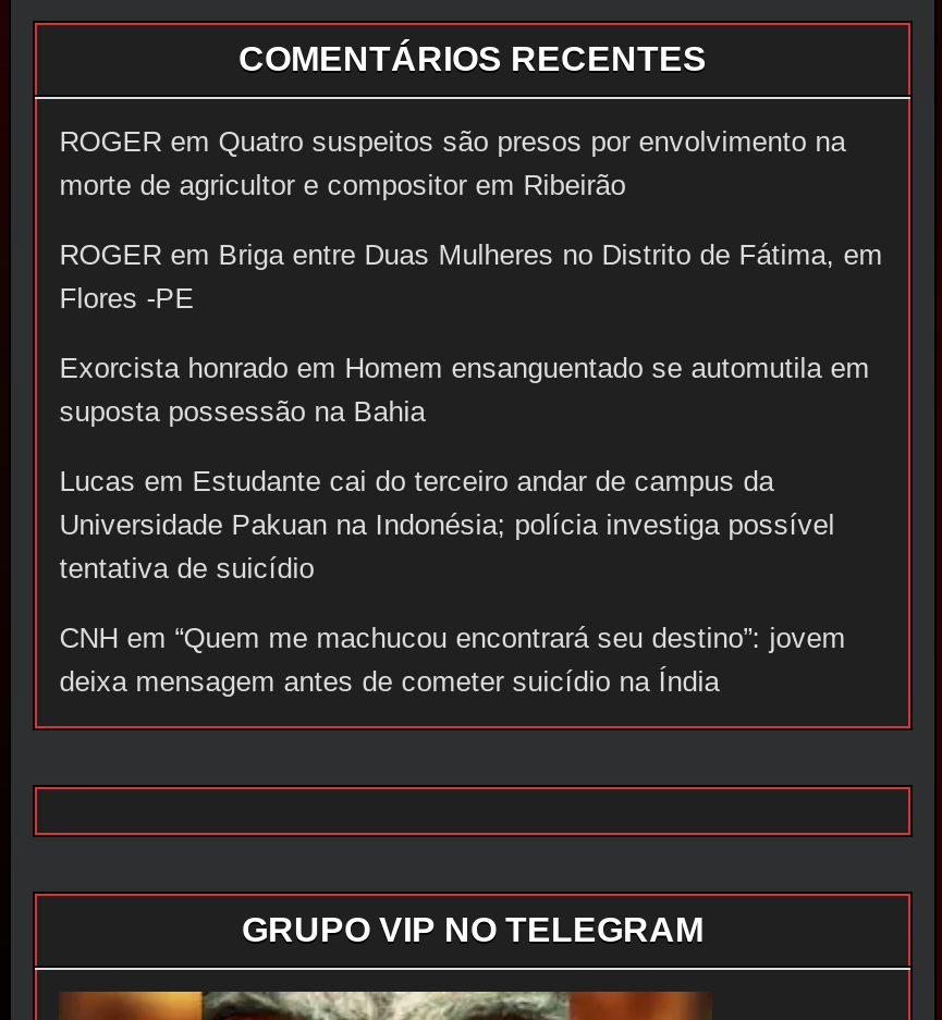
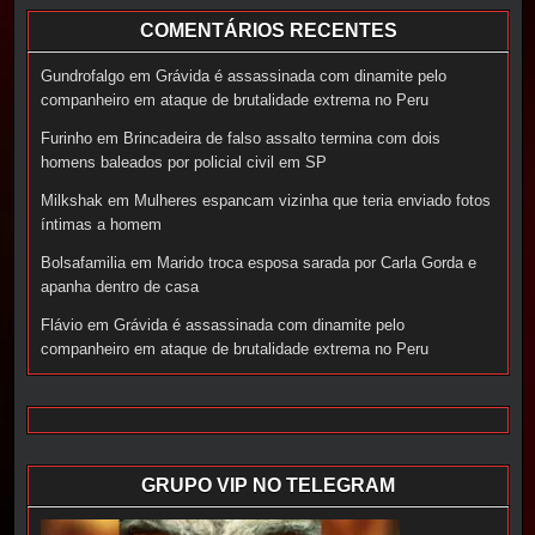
[59,125,846,201] ROGER em Quatro suspeitos são presos por envolvimento na | morte de agricultor e compositor em Ribeirão -> [41,67,447,109] Gundrofalgo em Grávida é assassinada com dinamite pelo | companheiro em ataque de brutalidade extrema no Peru
[59,238,883,314] ROGER em Briga entre Duas Mulheres no Distrito de Fátima, em | Flores -PE -> [41,129,441,171] Furinho em Brincadeira de falso assalto termina com dois | homens baleados por policial civil em SP
[59,351,869,427] Exorcista honrado em Homem ensanguentado se automutila em | suposta possessão na Bahia -> [41,191,491,233] Milkshak em Mulheres espancam vizinha que teria enviado fotos | íntimas a homem
[59,464,835,584] Lucas em Estudante cai do terceiro andar de campus da | Universidade Pakuan na Indonésia; polícia investiga possível | tentativa de suicídio -> [41,253,477,295] Bolsafamilia em Marido troca esposa sarada por Carla Gorda e | apanha dentro de casa
[59,621,846,697] CNH em “Quem me machucou encontrará seu destino”: jovem | deixa mensagem antes de cometer suicídio na Índia -> [41,316,429,358] Flávio em Grávida é assassinada com dinamite pelo | companheiro em ataque de brutalidade extrema no Peru

